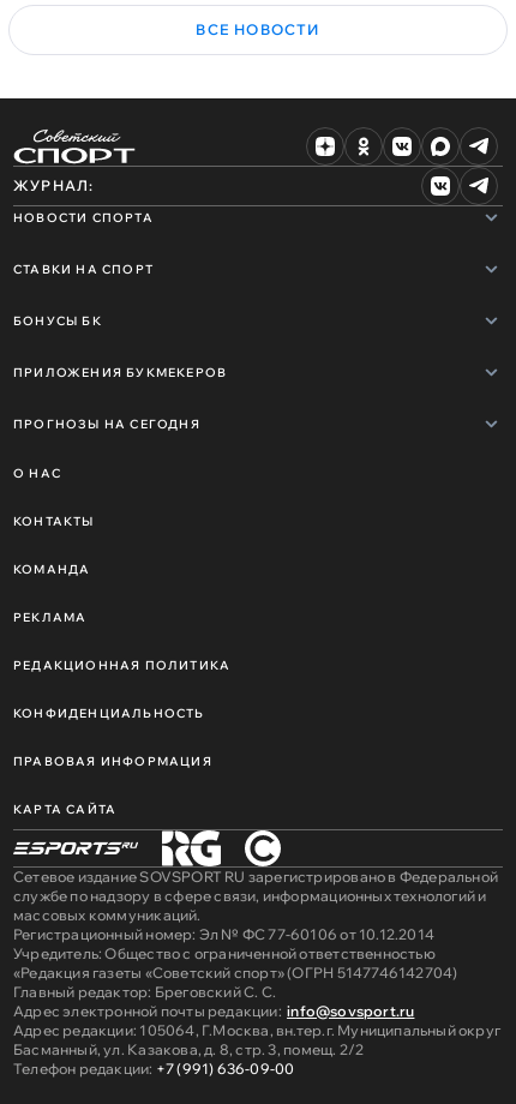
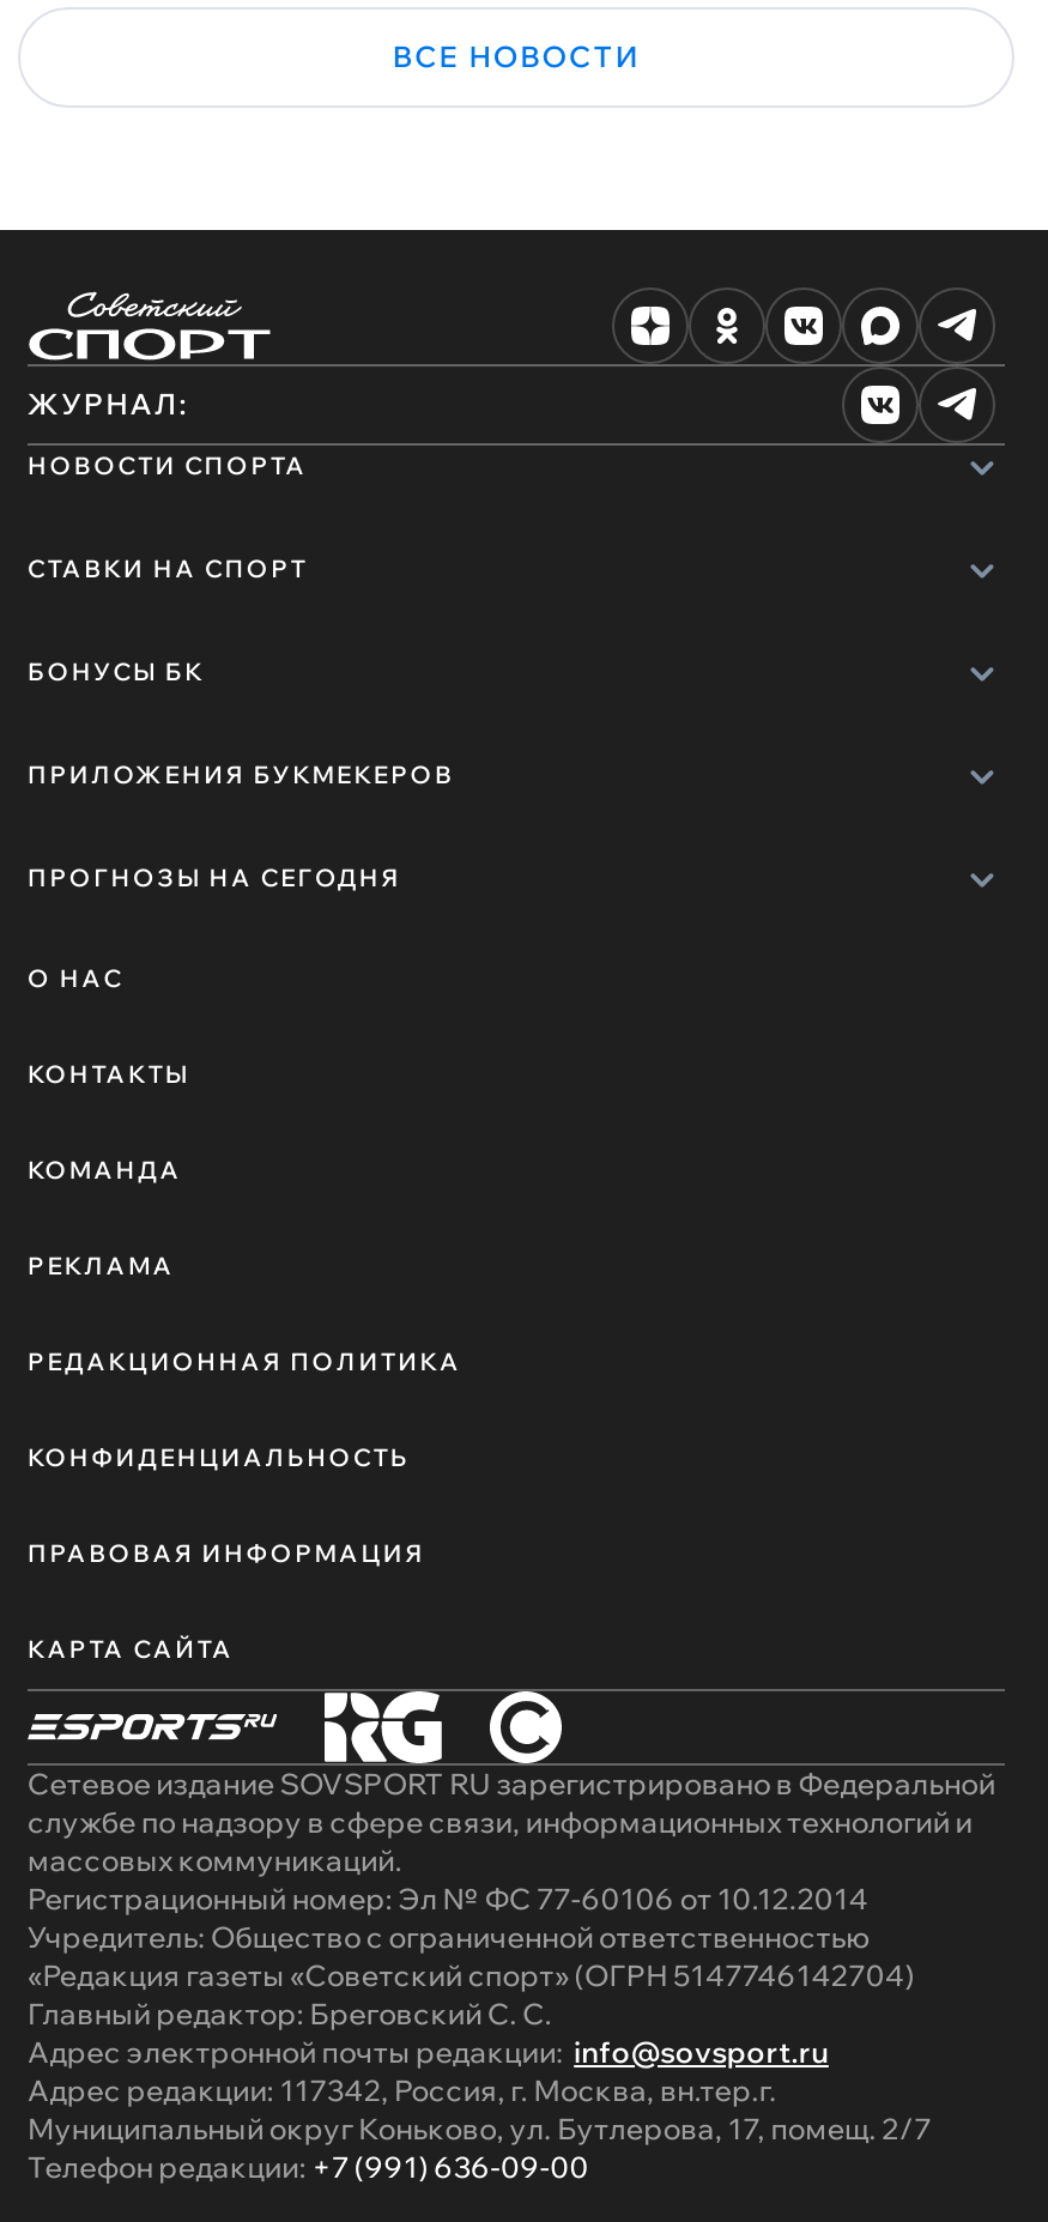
[13,1022,501,1059] Адрес редакции: 105064, Г.Москва, вн.тер.г. Муниципальный округ | Басманный, ул. Казакова, д. 8, стр. 3, помещ. 2/2 -> [28,2073,931,2147] Адрес редакции: 117342, Россия, г. Москва, вн.тер.г. | Муниципальный округ Коньково, ул. Бутлерова, 17, помещ. 2/7

